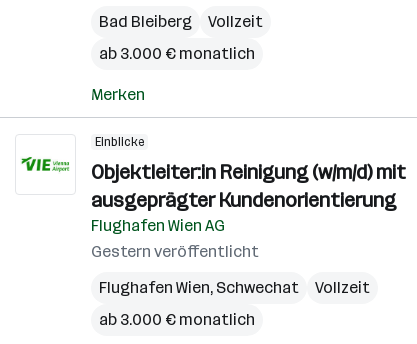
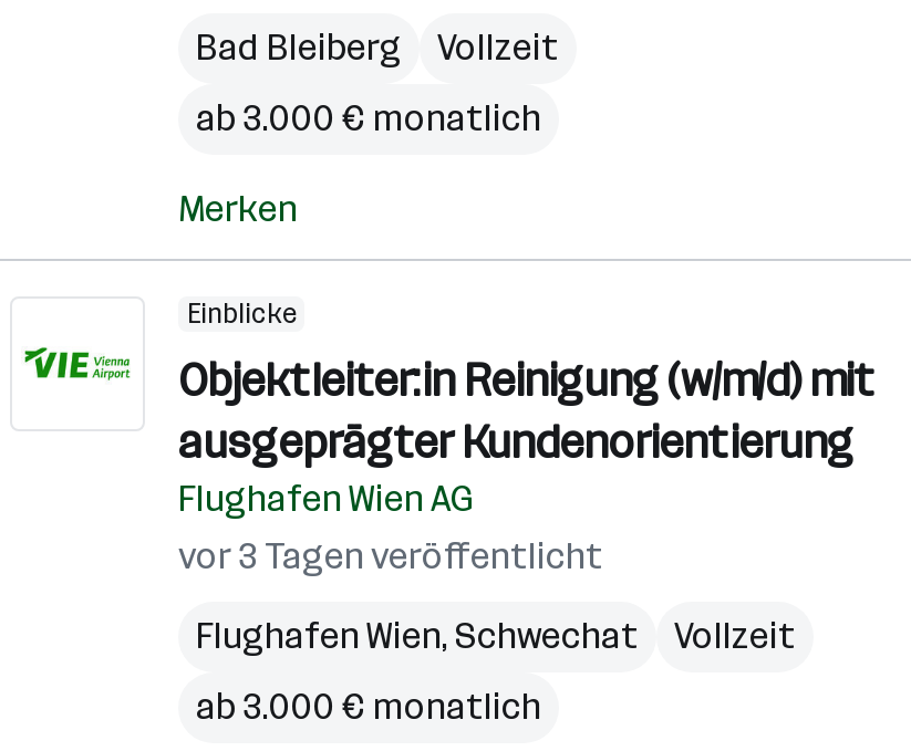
[91,242,259,261] Gestern veröffentlicht -> [178,535,603,577] vor 3 Tagen veröffentlicht

